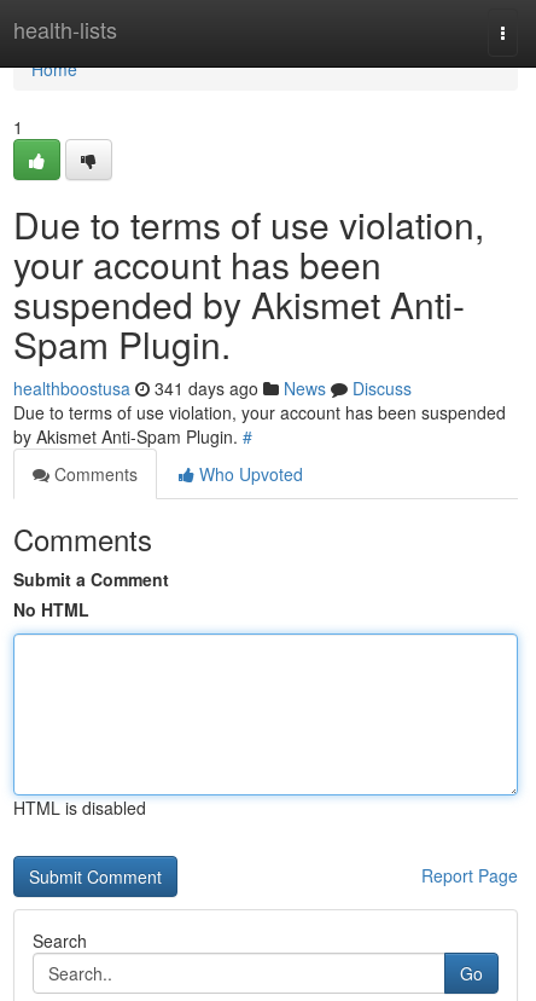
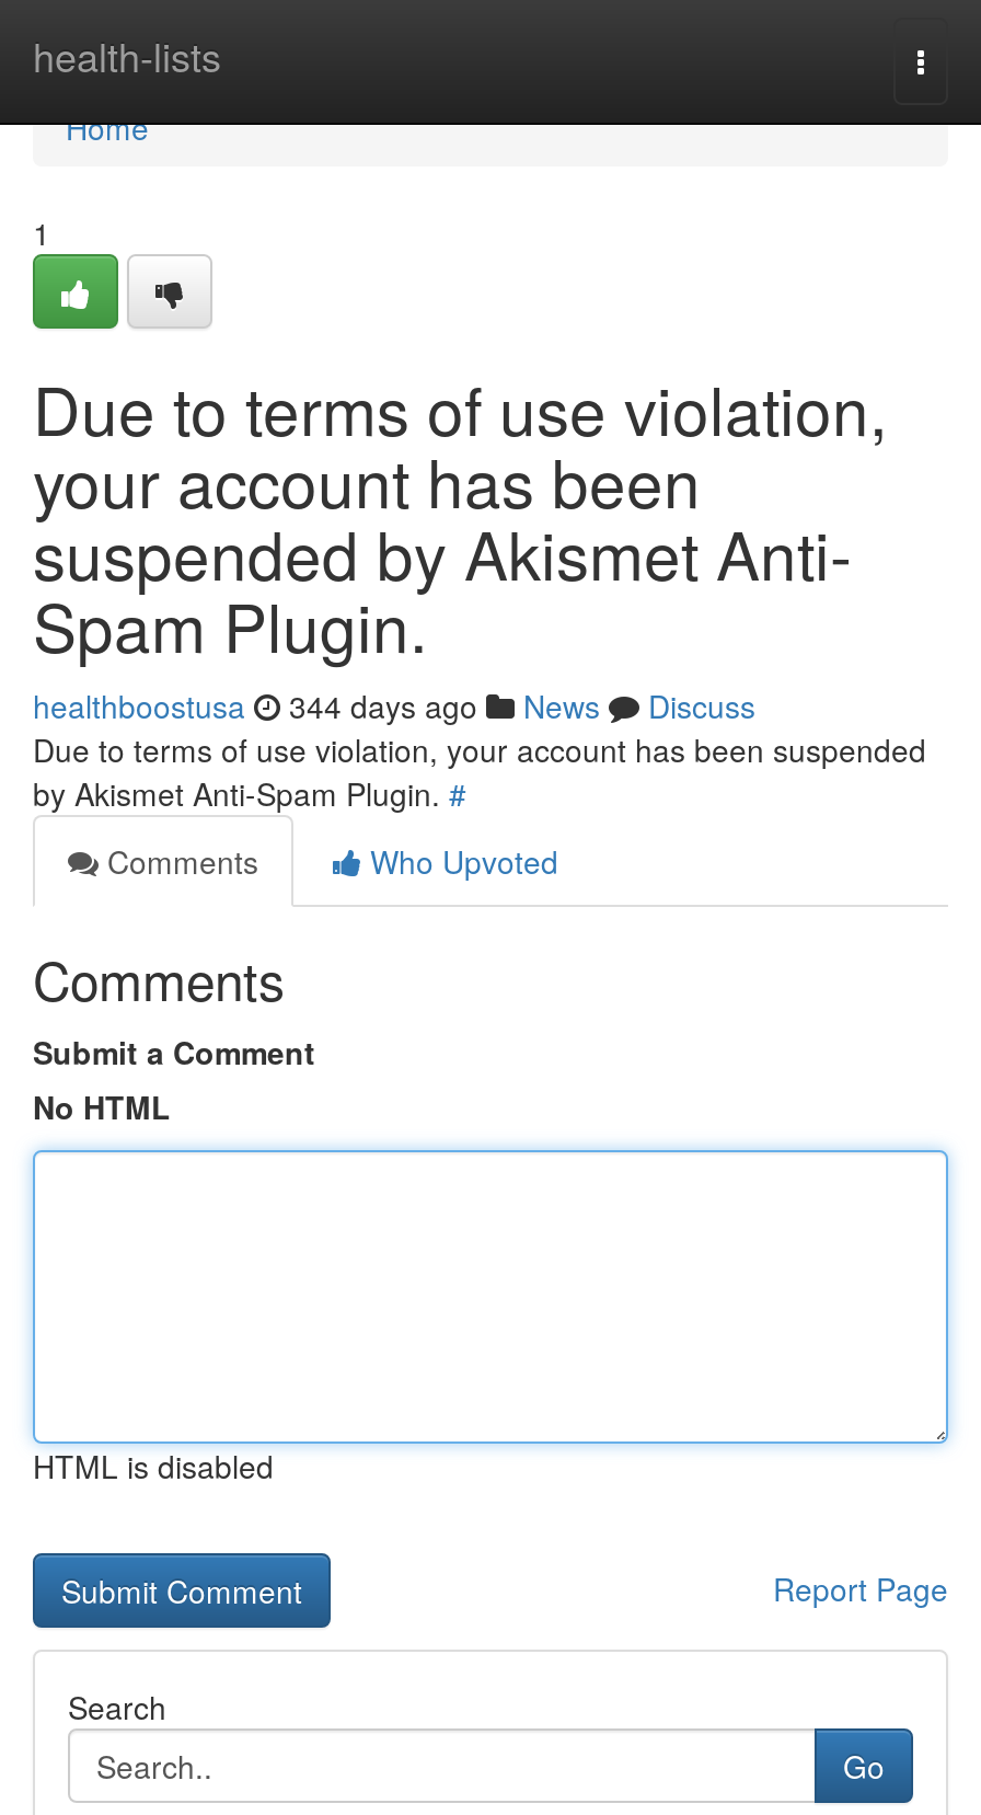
[13,376,412,400] healthboostusa 341 days ago News Discuss -> [33,684,755,727] healthboostusa 344 days ago News Discuss

